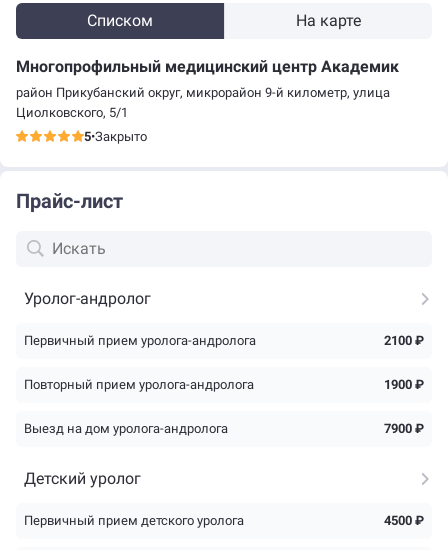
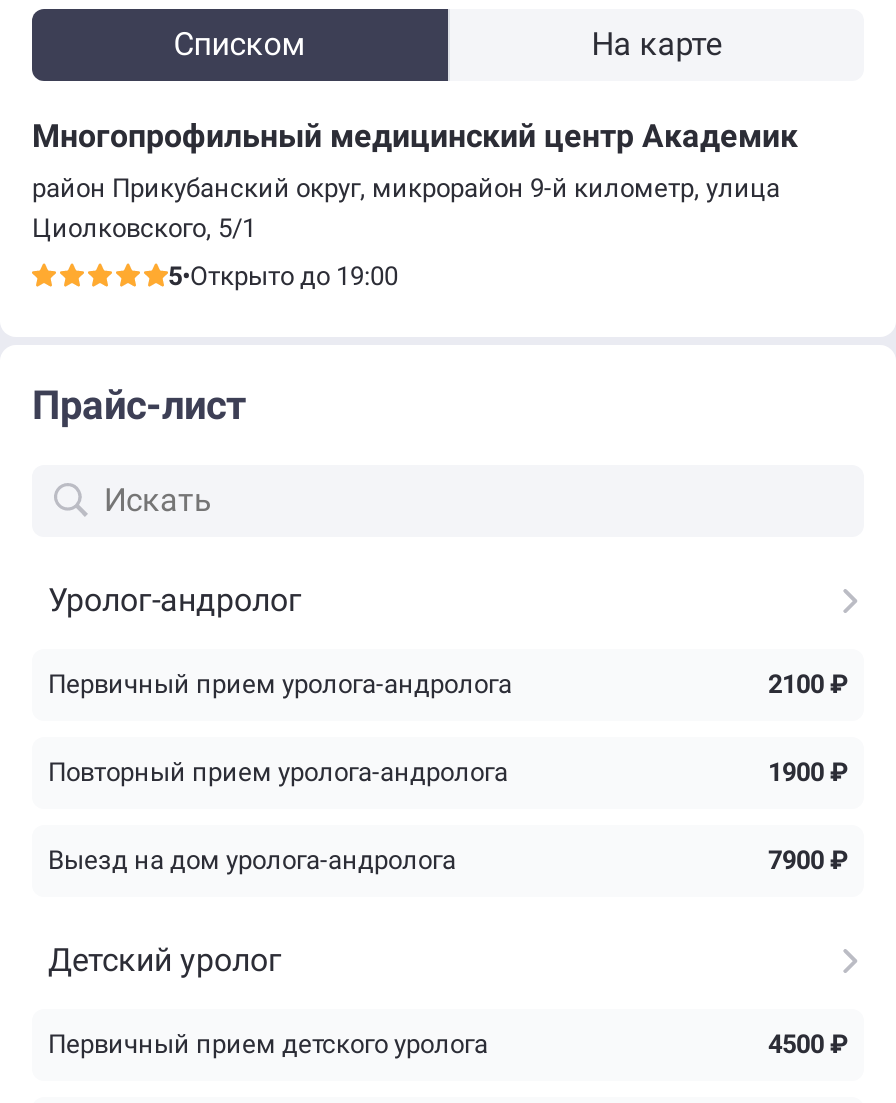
[84,129,147,144] 5•Закрыто -> [168,261,398,291] 5•Открыто до 19:00

